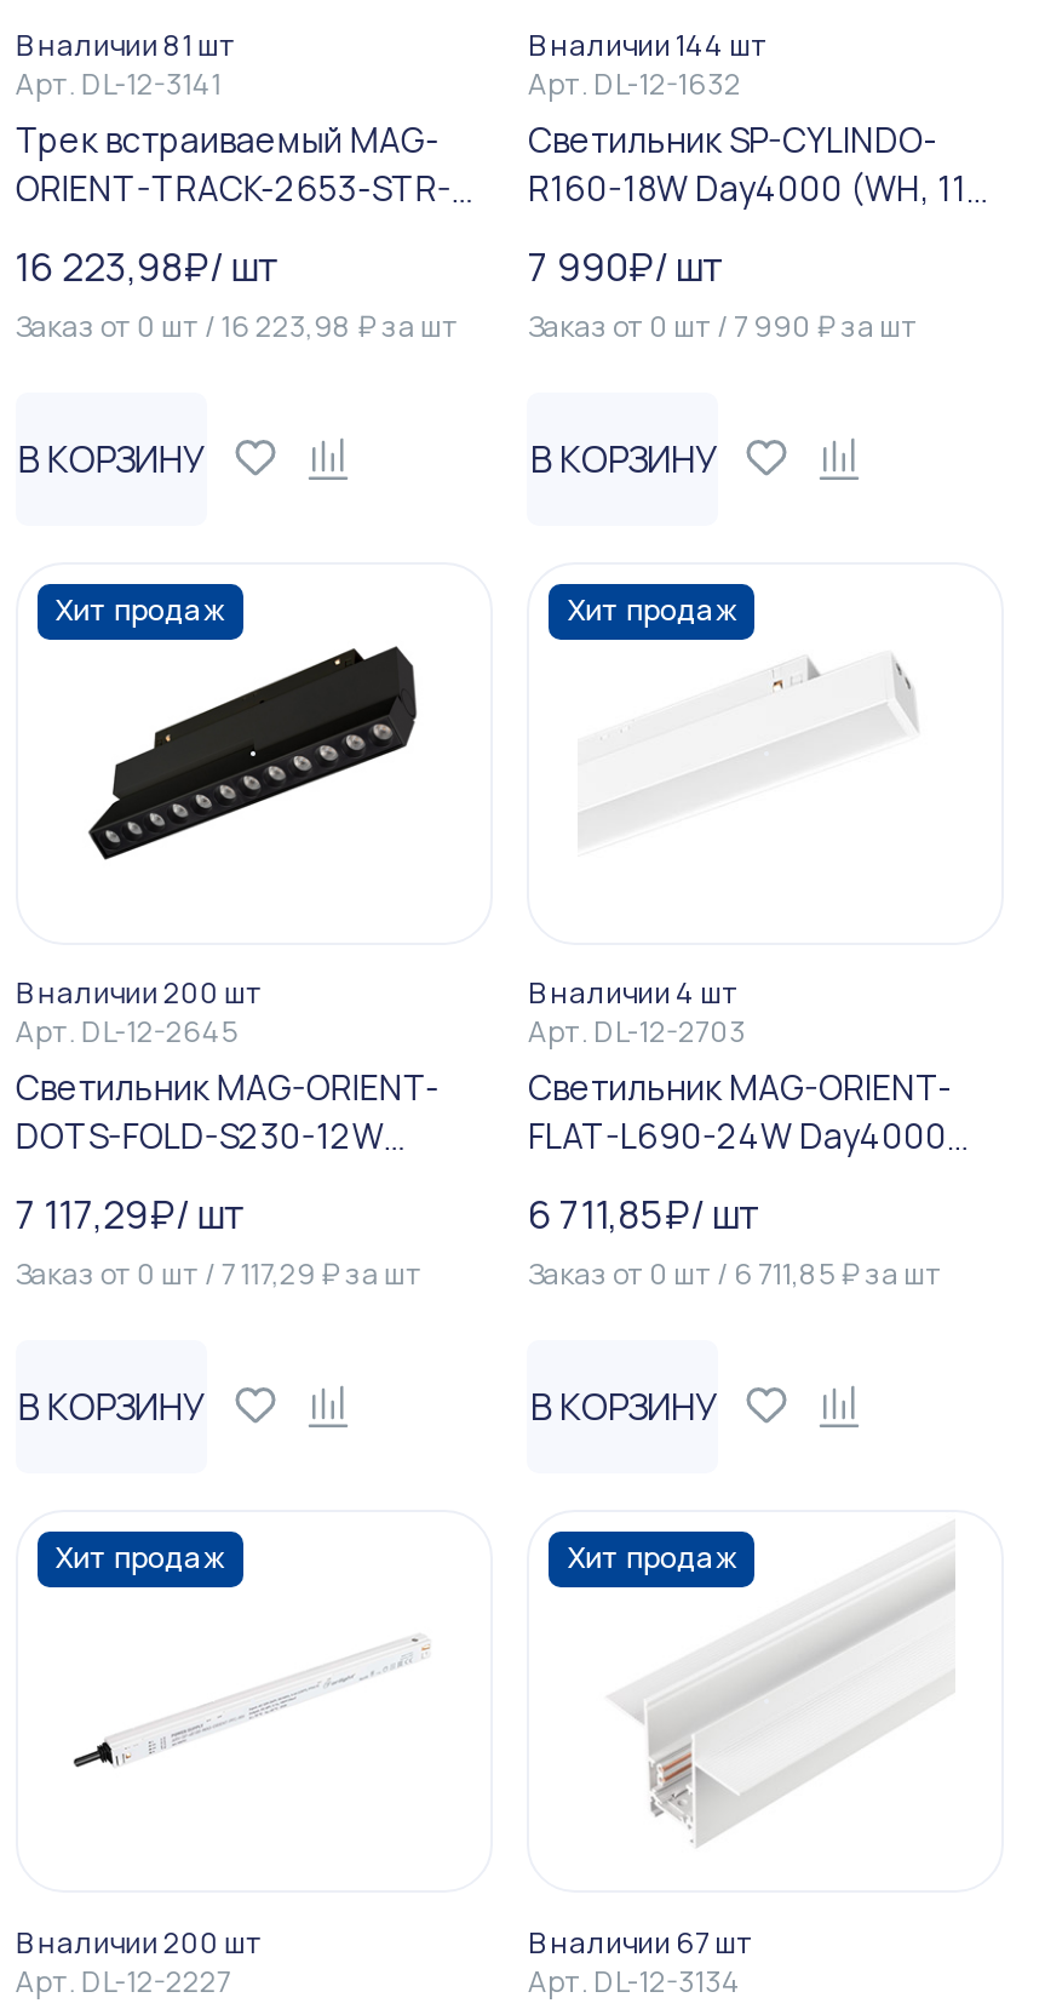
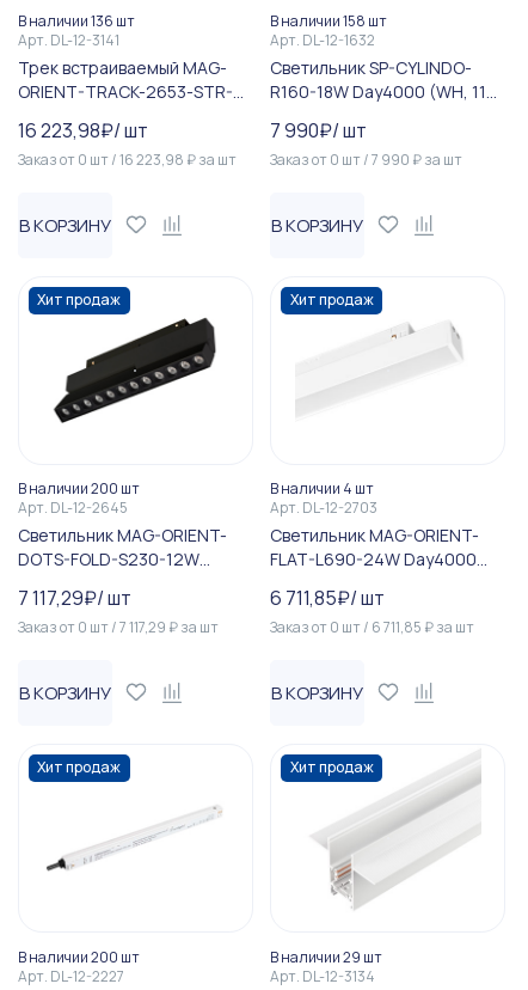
[15,25,236,66] В наличии 81 шт -> [18,11,135,31] В наличии 136 шт
[528,25,768,66] В наличии 144 шт -> [271,11,388,31] В наличии 158 шт
[528,1921,753,1962] В наличии 67 шт -> [271,946,383,967] В наличии 29 шт

